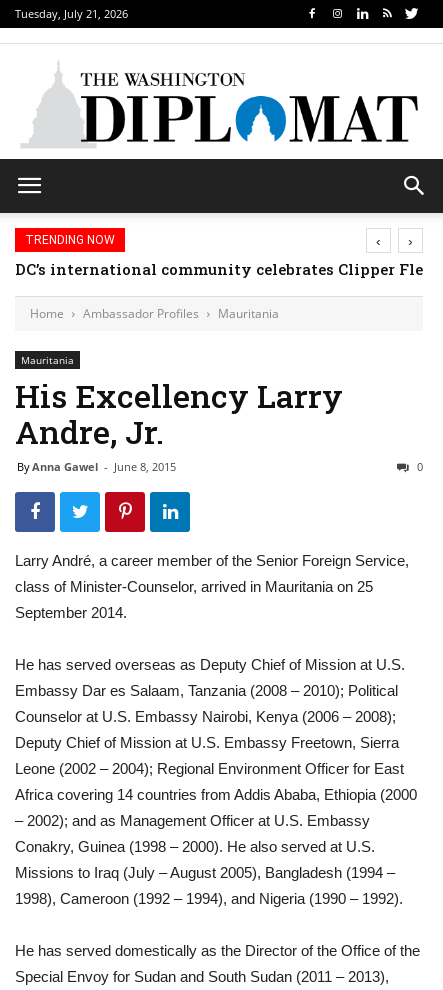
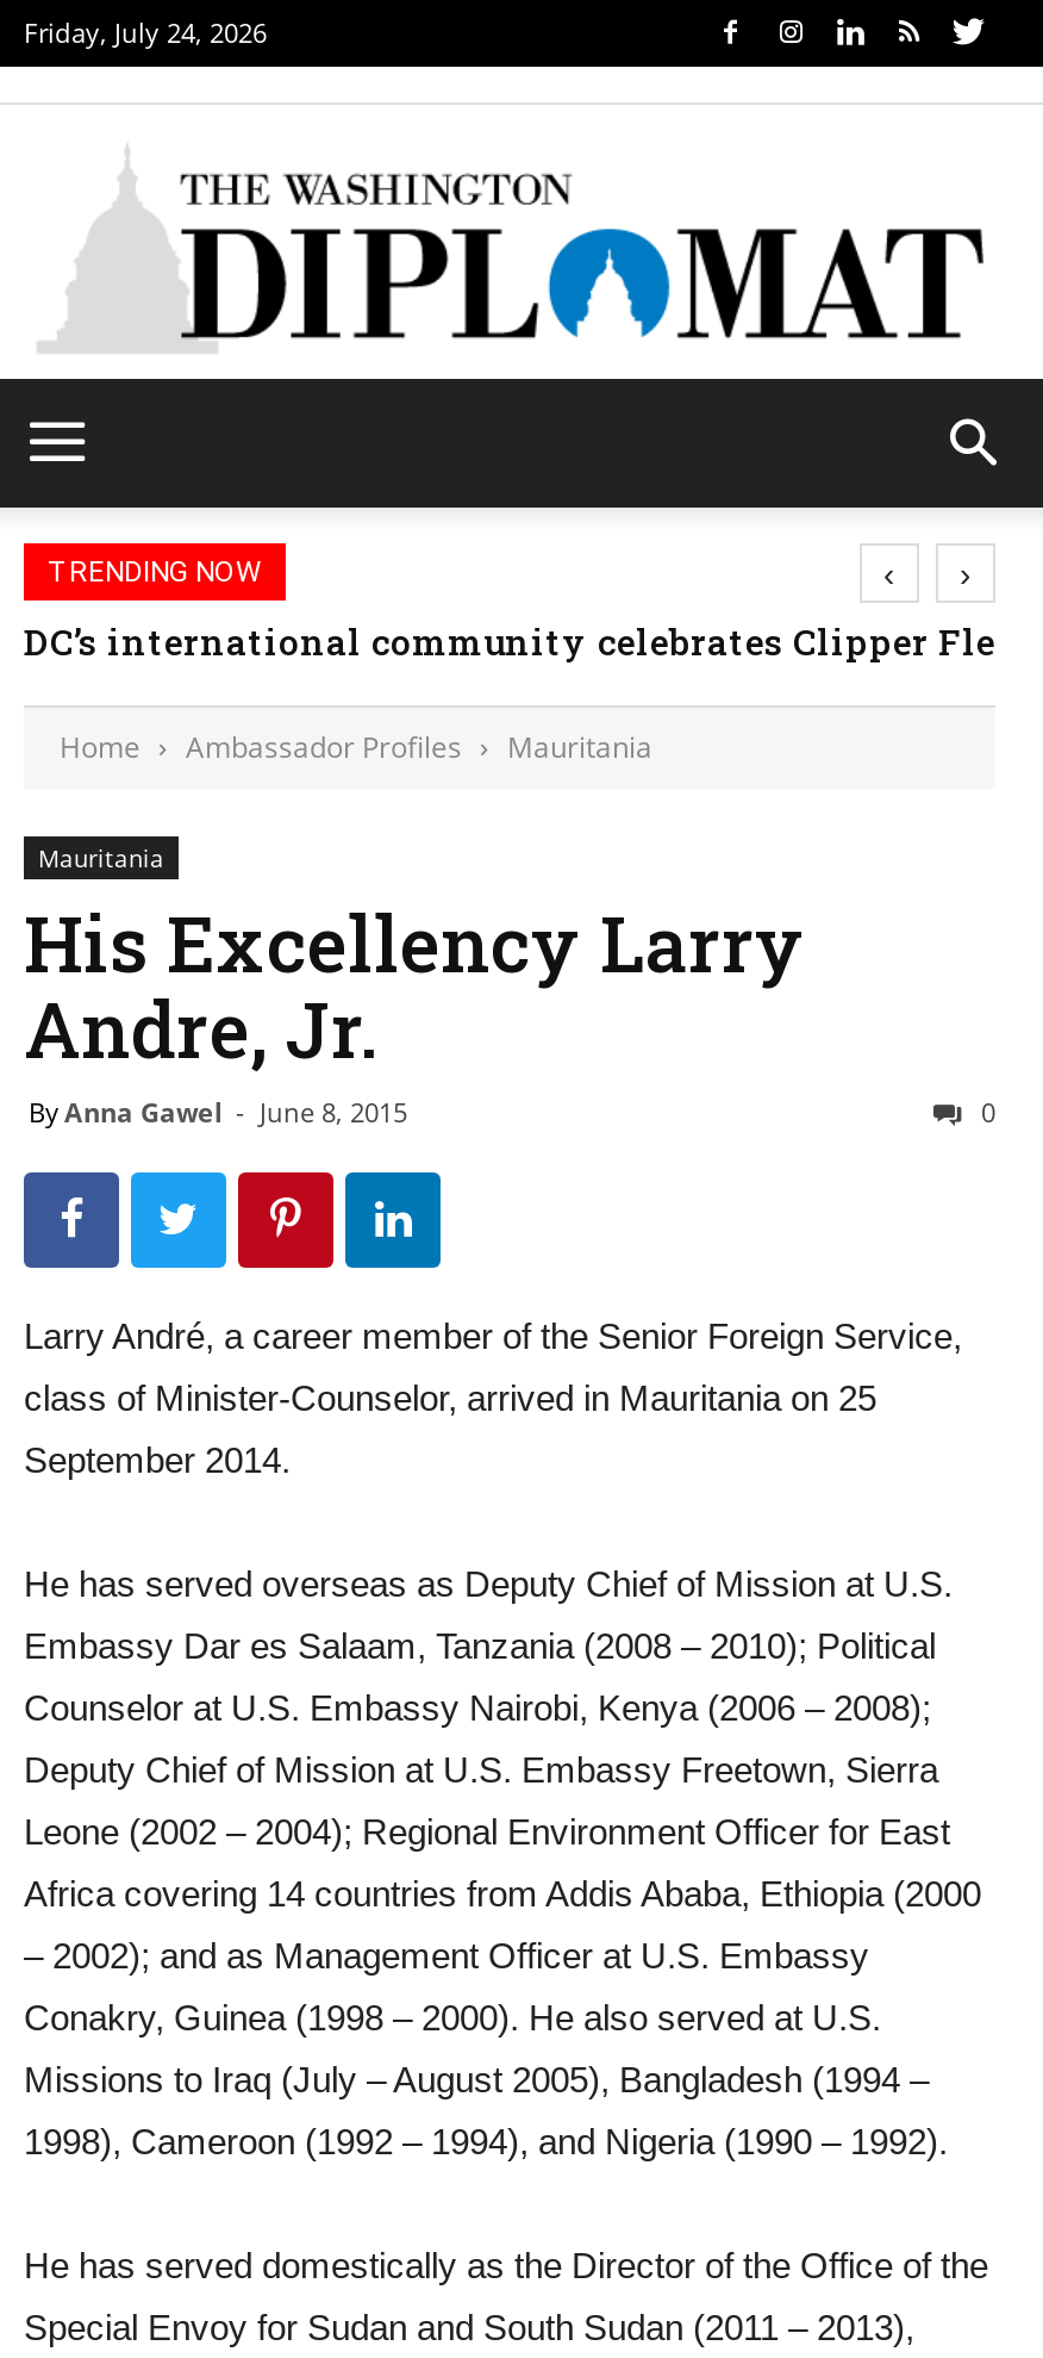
[15,6,128,21] Tuesday, July 21, 2026 -> [24,14,267,50] Friday, July 24, 2026

